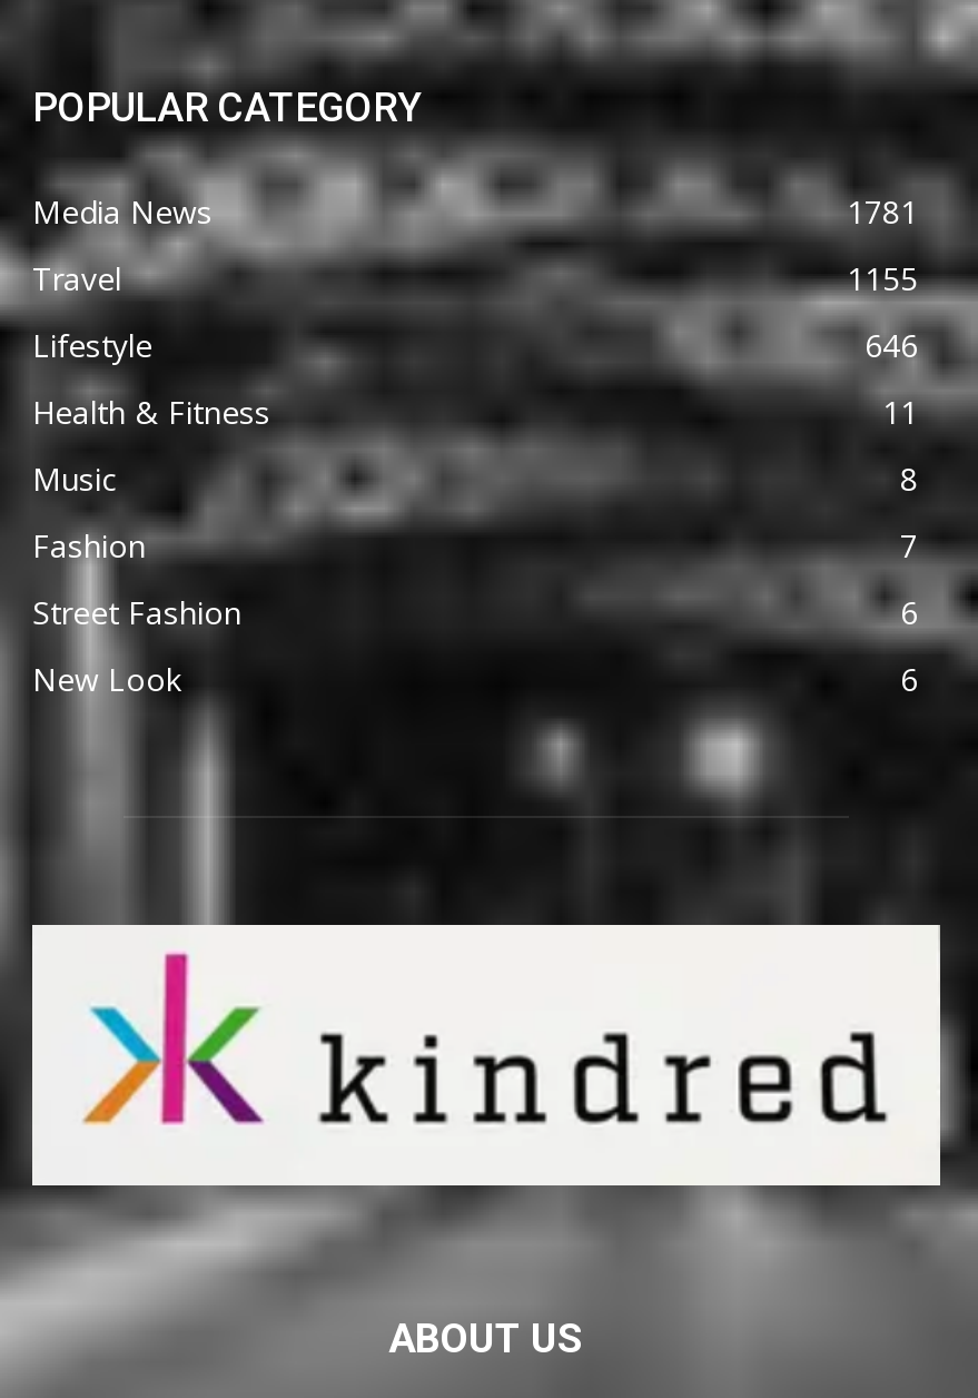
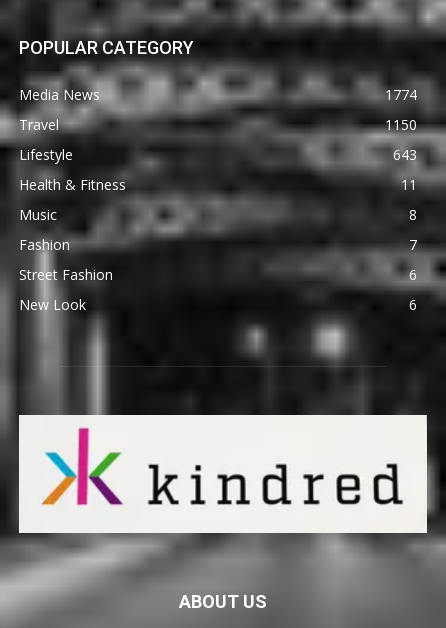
[847,190,918,233] 1781 -> [385,85,417,104] 1774
[847,257,918,299] 1155 -> [385,115,417,134] 1150
[865,324,918,366] 646 -> [393,145,417,164] 643

